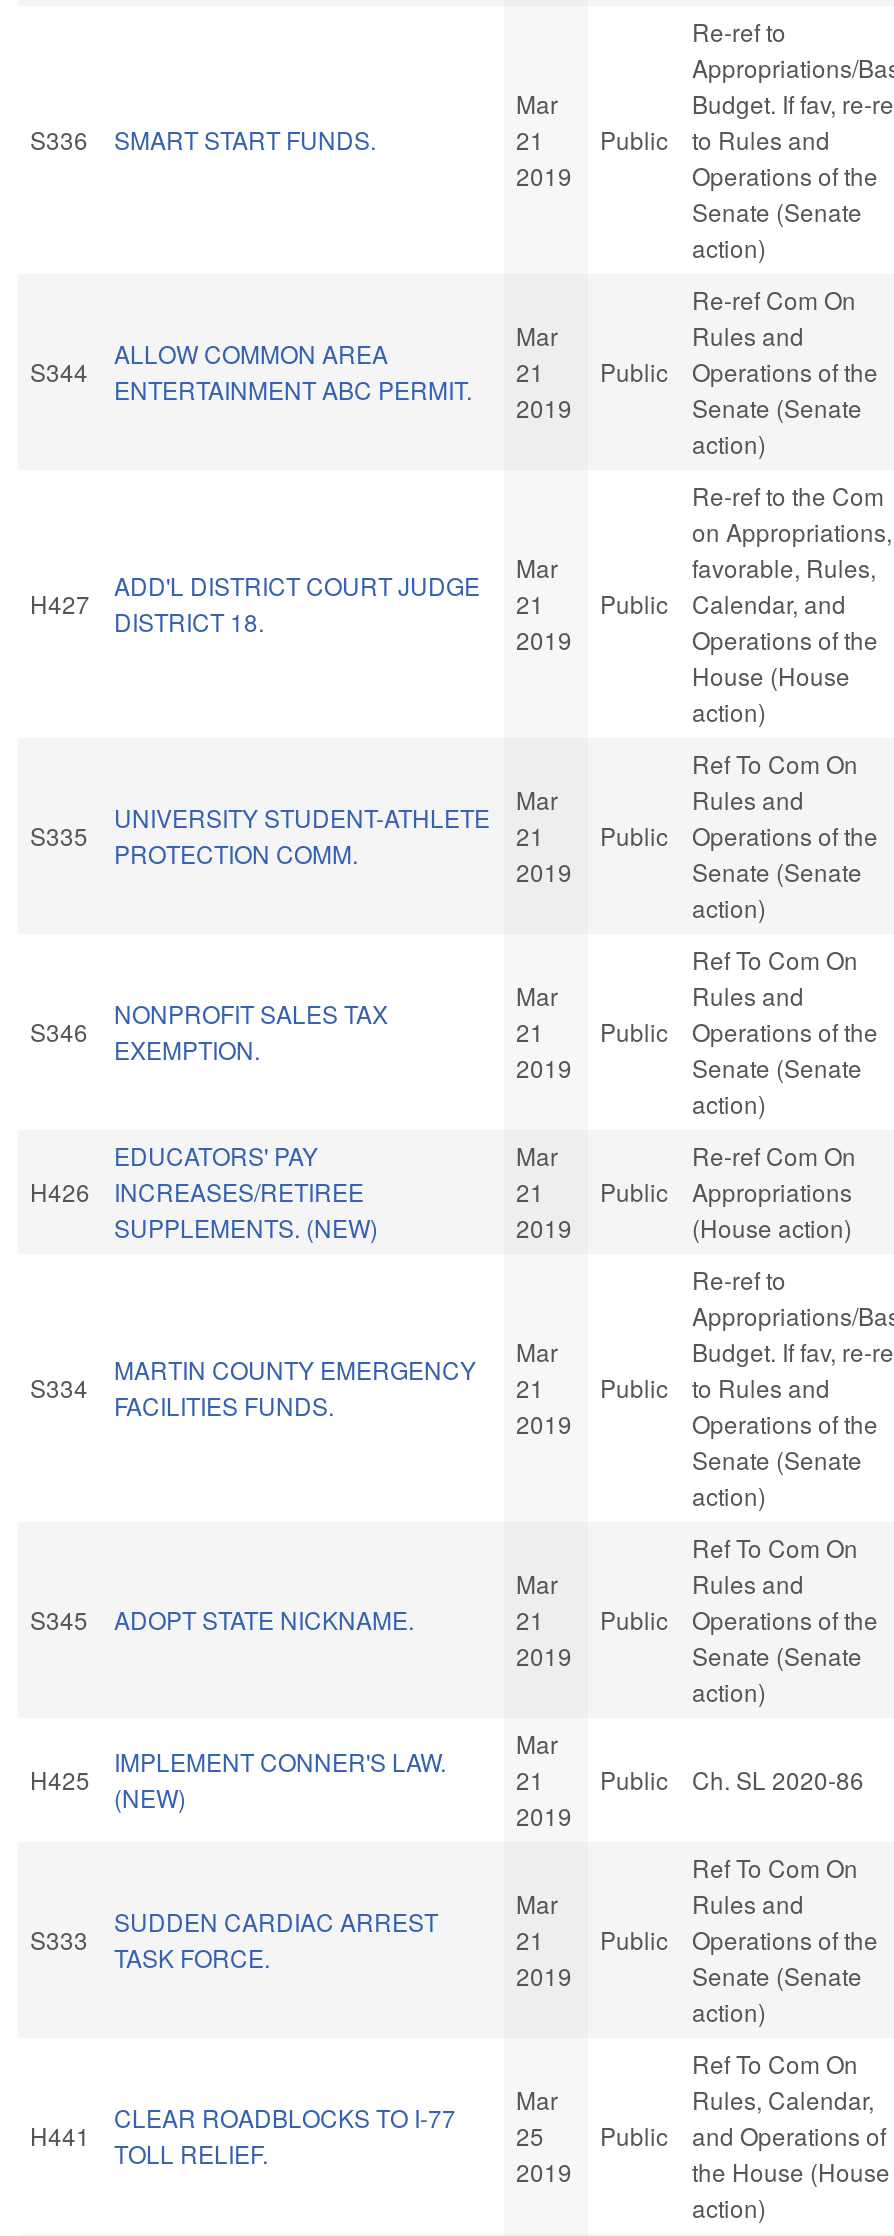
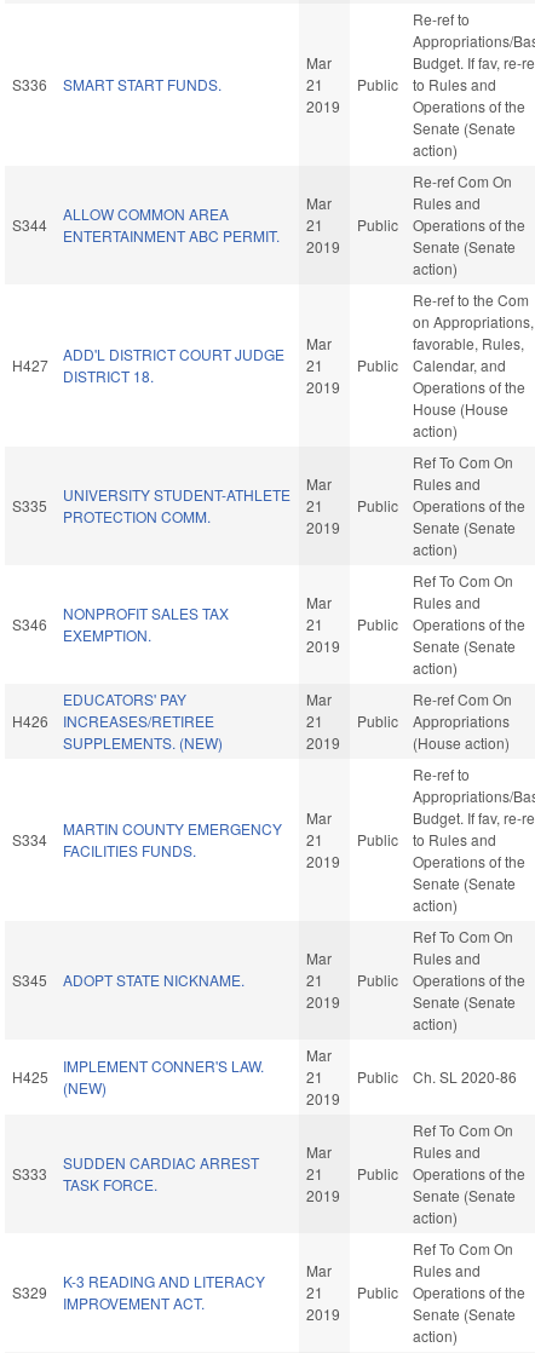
[692,2081,890,2187] Rules, Calendar, | and Operations of | the House (House -> [413,1259,525,1324] Rules and | Operations of the | Senate (Senate
[114,2099,456,2169] CLEAR ROADBLOCKS TO I-77 | TOLL RELIEF. -> [63,1270,265,1313] K-3 READING AND LITERACY | IMPROVEMENT ACT.
[30,2117,90,2151] H441 -> [12,1281,47,1302] S329
[516,2117,544,2151] 25 -> [306,1281,323,1302] 21

